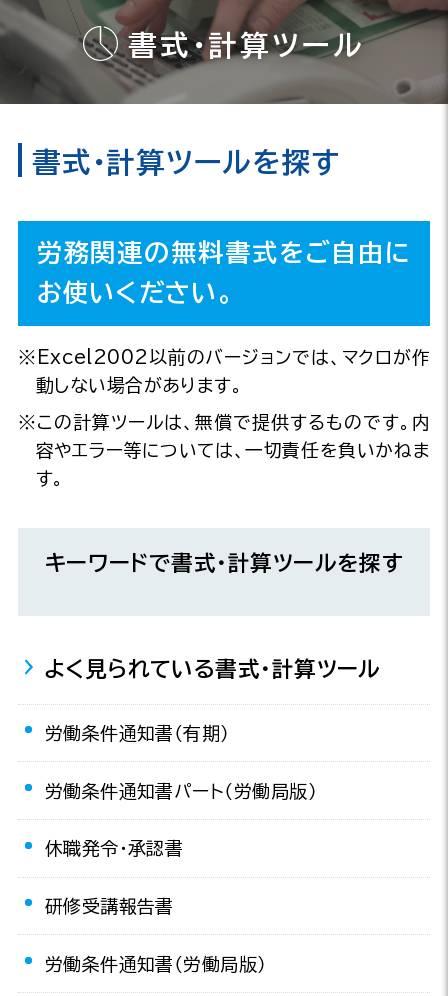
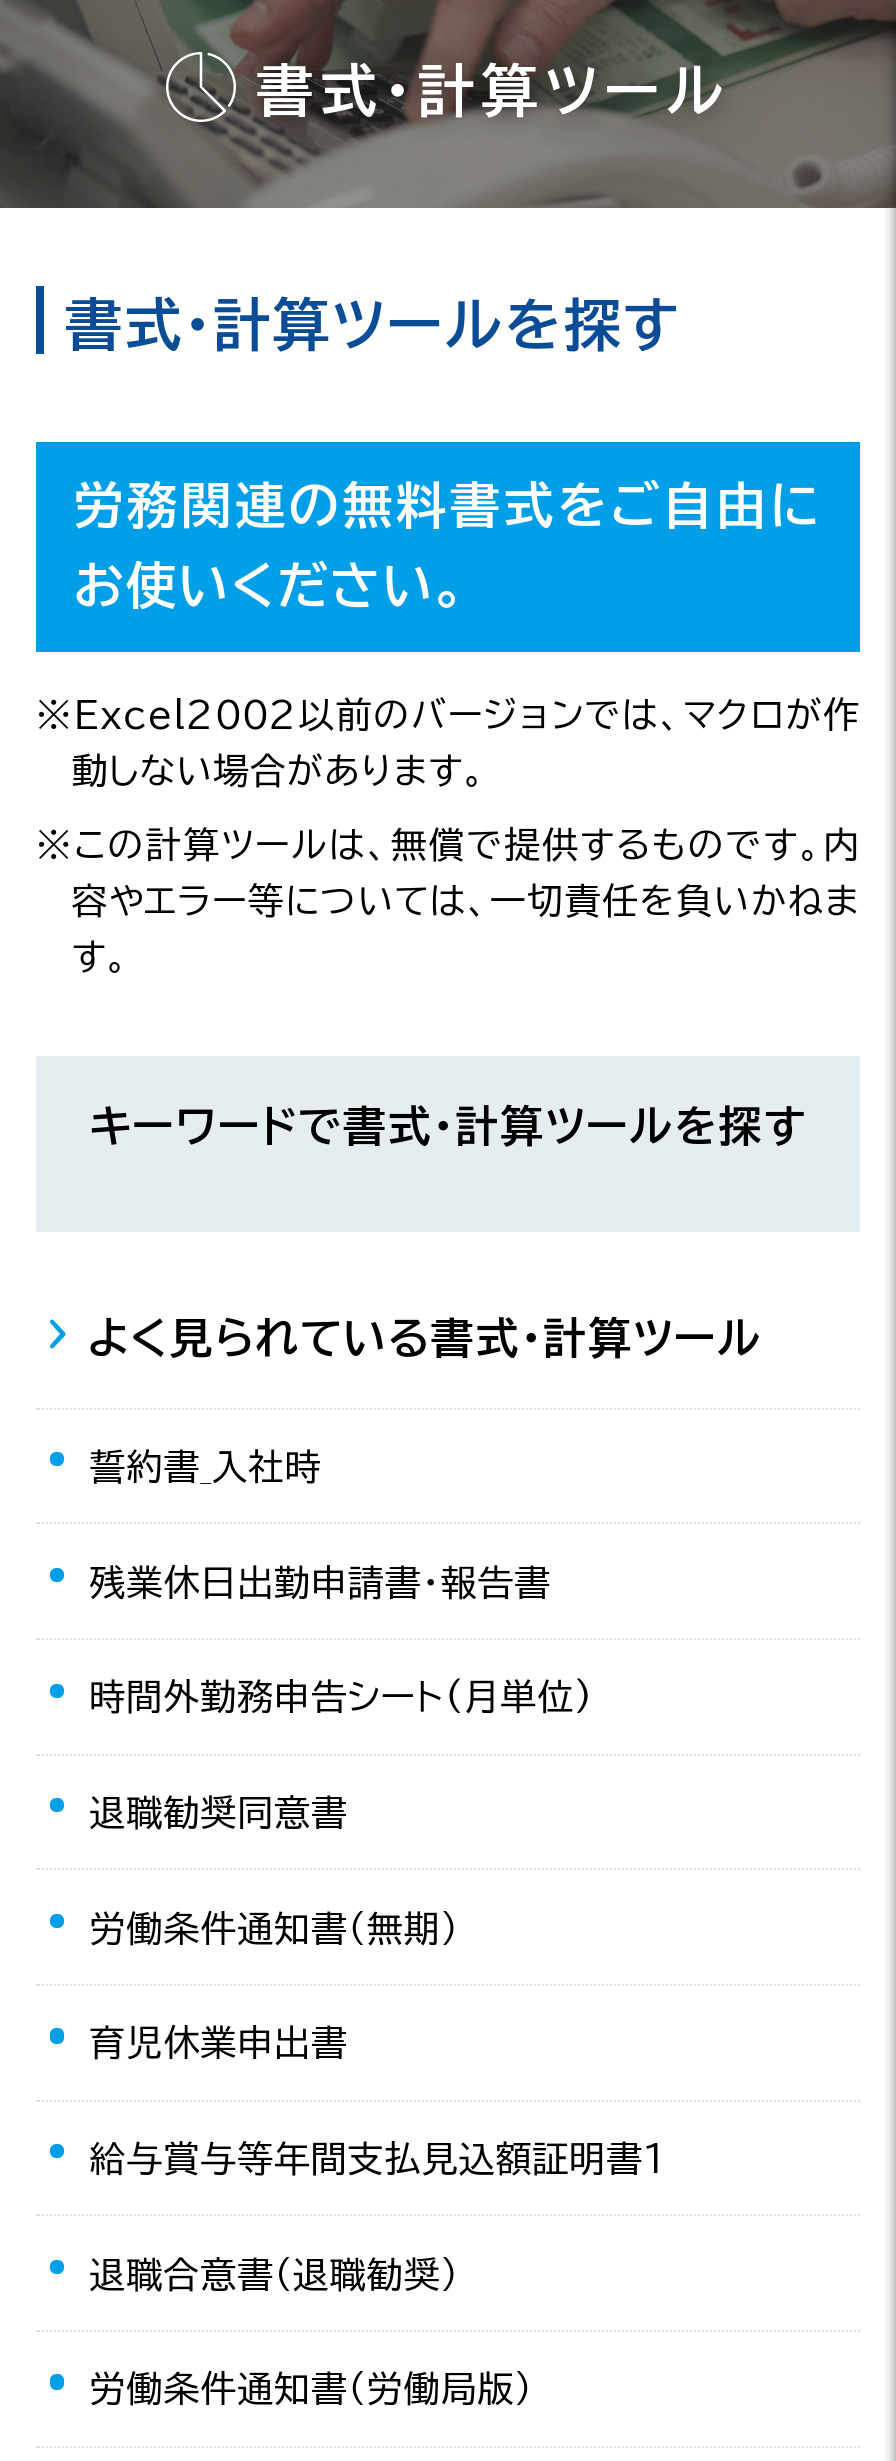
[45,724,317,915] 労働条件通知書（有期） | 労働条件通知書パート（労働局版） | 休職発令・承認書 | 研修受講報告書 -> [90,1448,666,2291] 誓約書_入社時 | 残業休日出勤申請書・報告書 | 時間外勤務申告シート(月単位) | 退職勧奨同意書 | 労働条件通知書（無期） | 育児休業申出書 | 給与賞与等年間支払見込額証明書1 | 退職合意書（退職勧奨）

